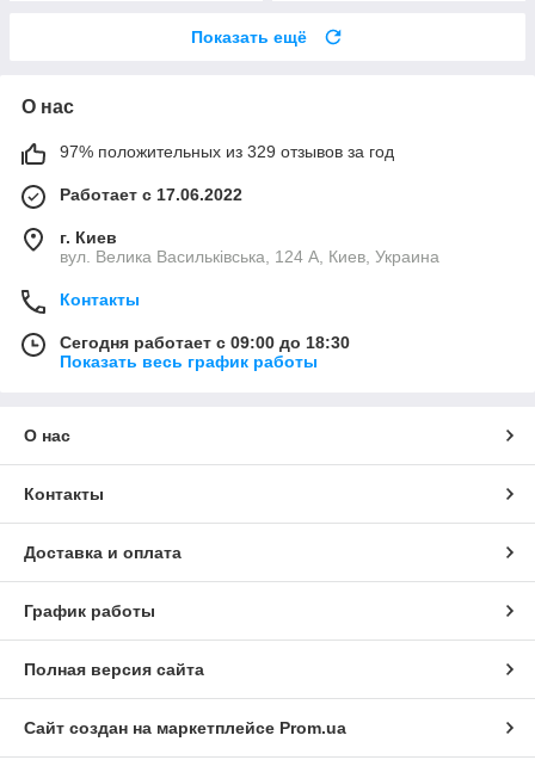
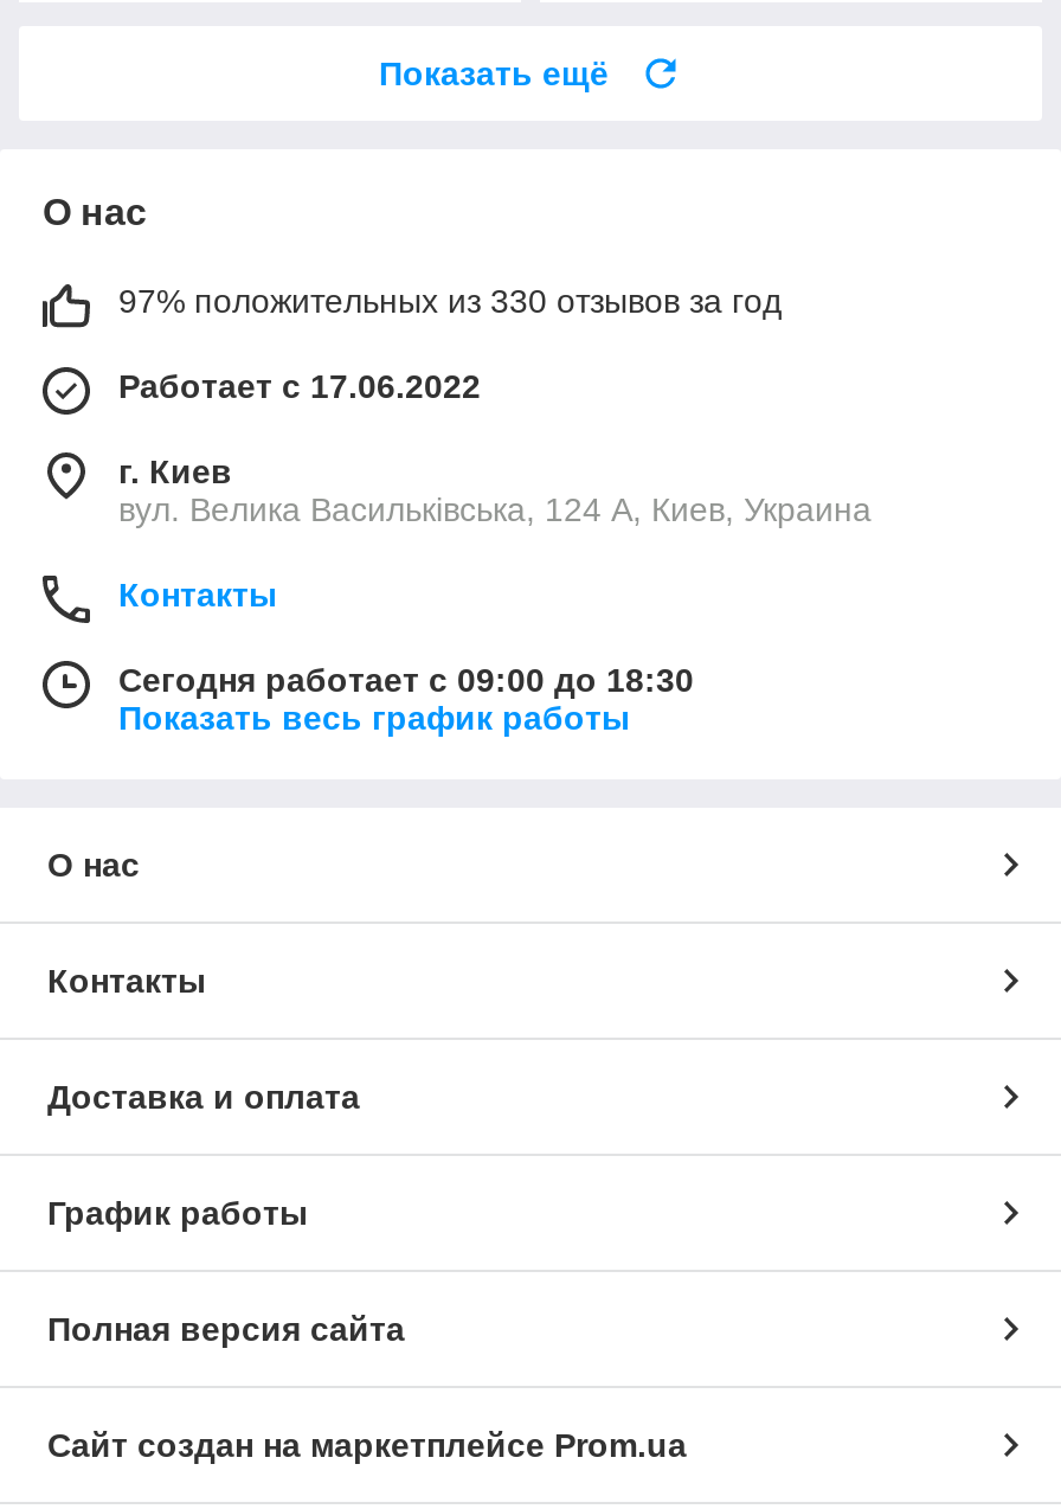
[60,142,394,162] 97% положительных из 329 отзывов за год -> [118,283,782,321] 97% положительных из 330 отзывов за год

